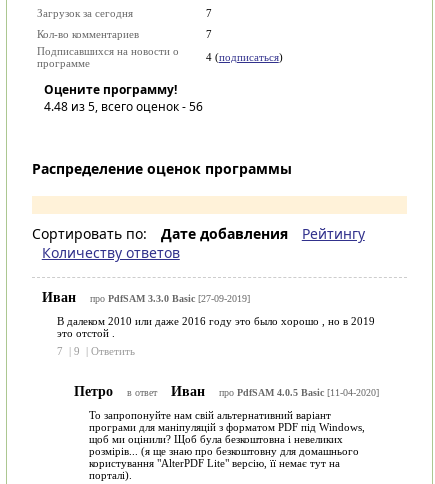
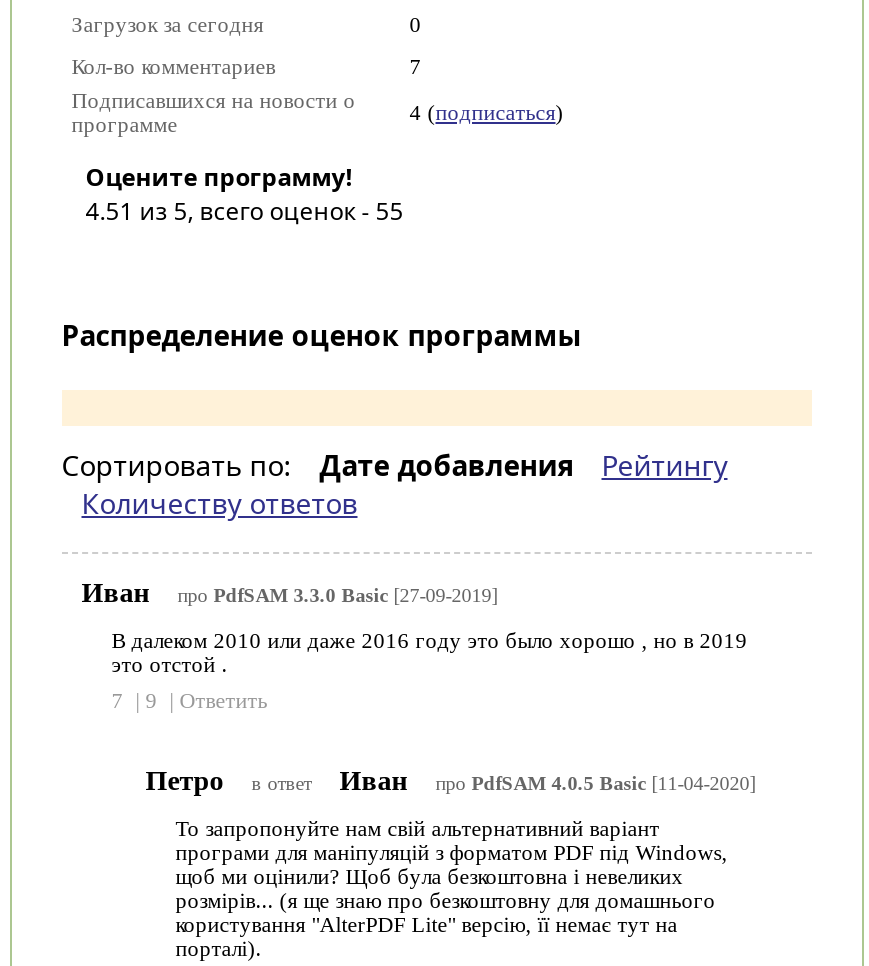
[206,7,212,19] 7 -> [410,12,422,36] 0
[44,98,203,115] 4.48 из 5, всего оценок - 56 -> [86,194,404,228] 4.51 из 5, всего оценок - 55

